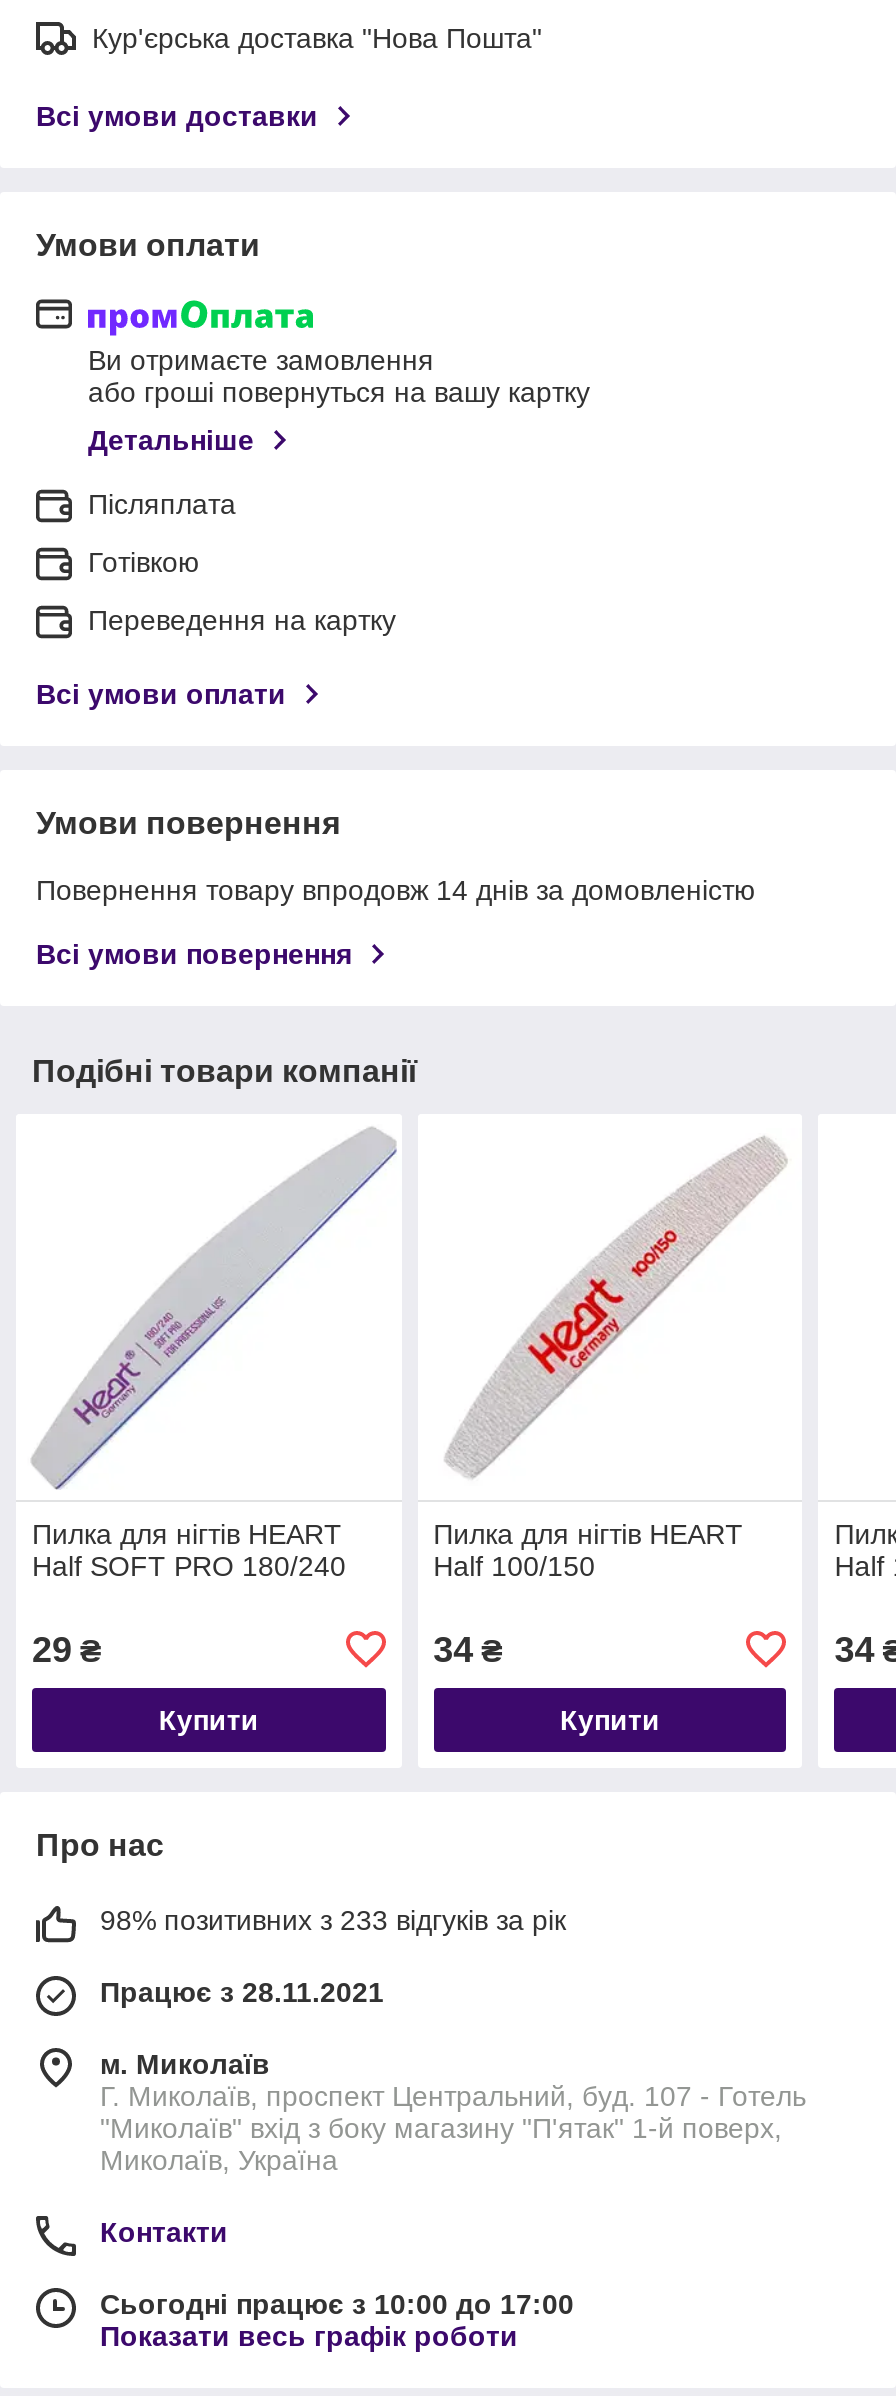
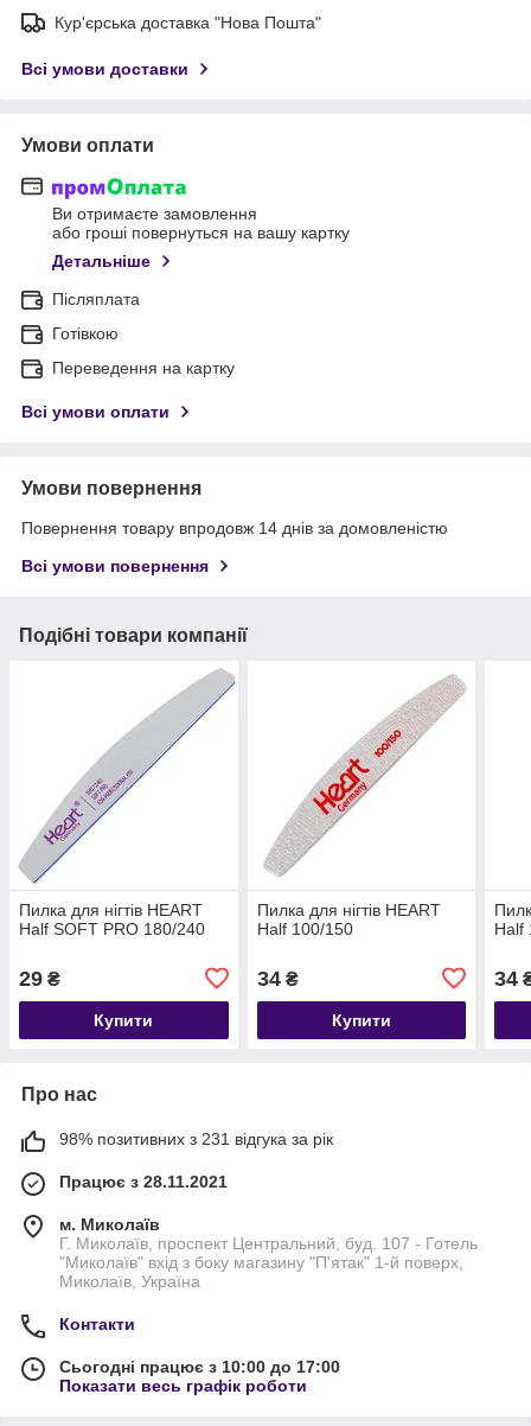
[100,1904,566,1936] 98% позитивних з 233 відгуків за рік -> [59,1129,333,1148] 98% позитивних з 231 відгука за рік

